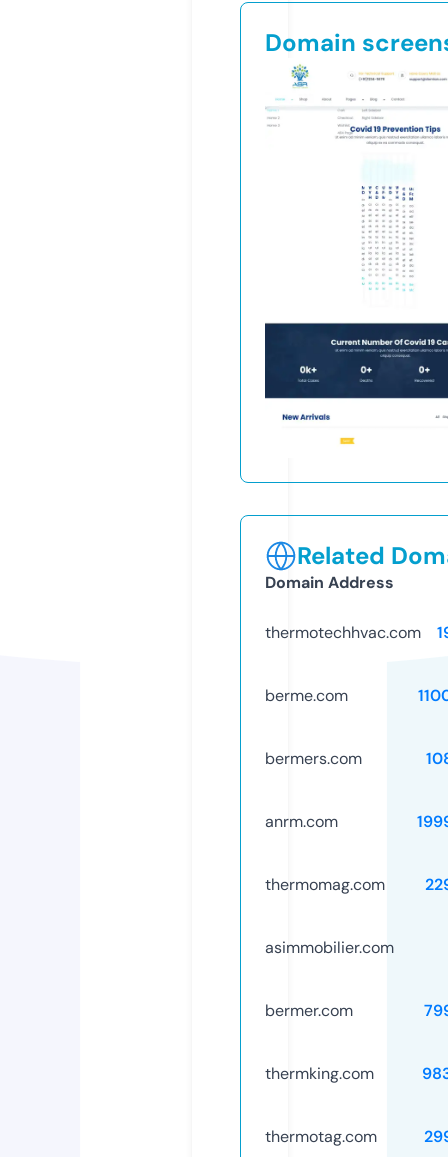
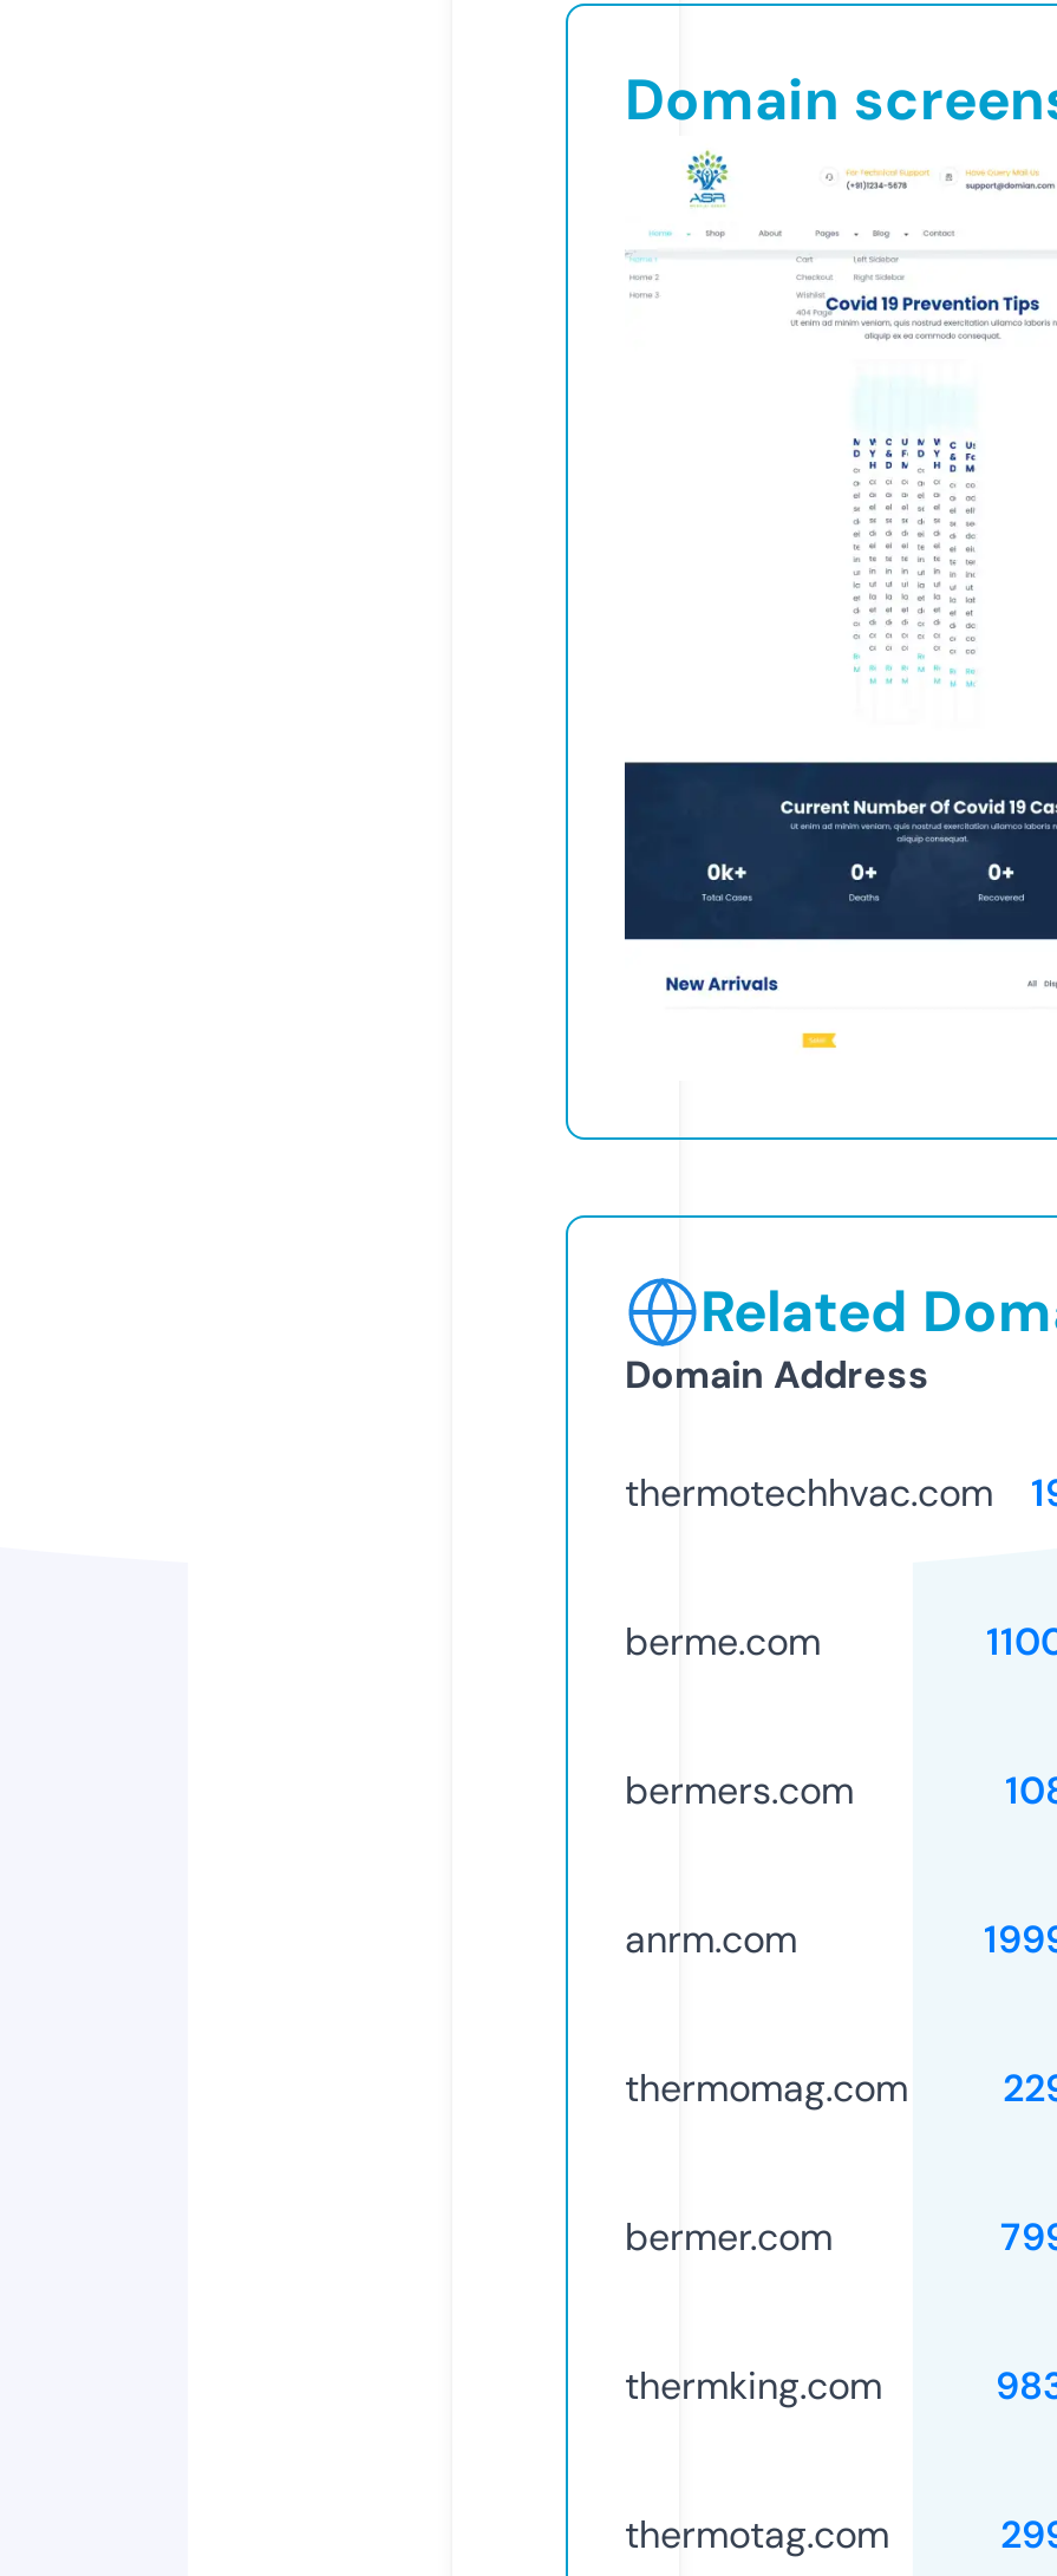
[265,937,394,958] asimmobilier.com -> none

